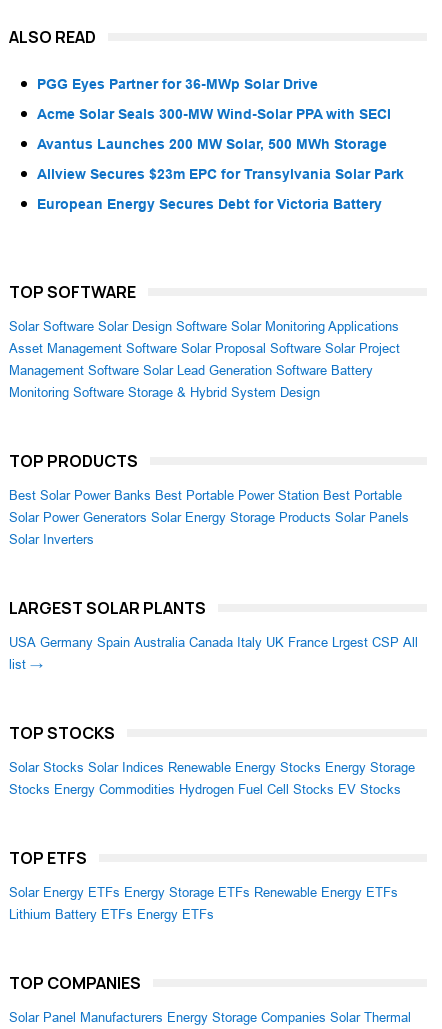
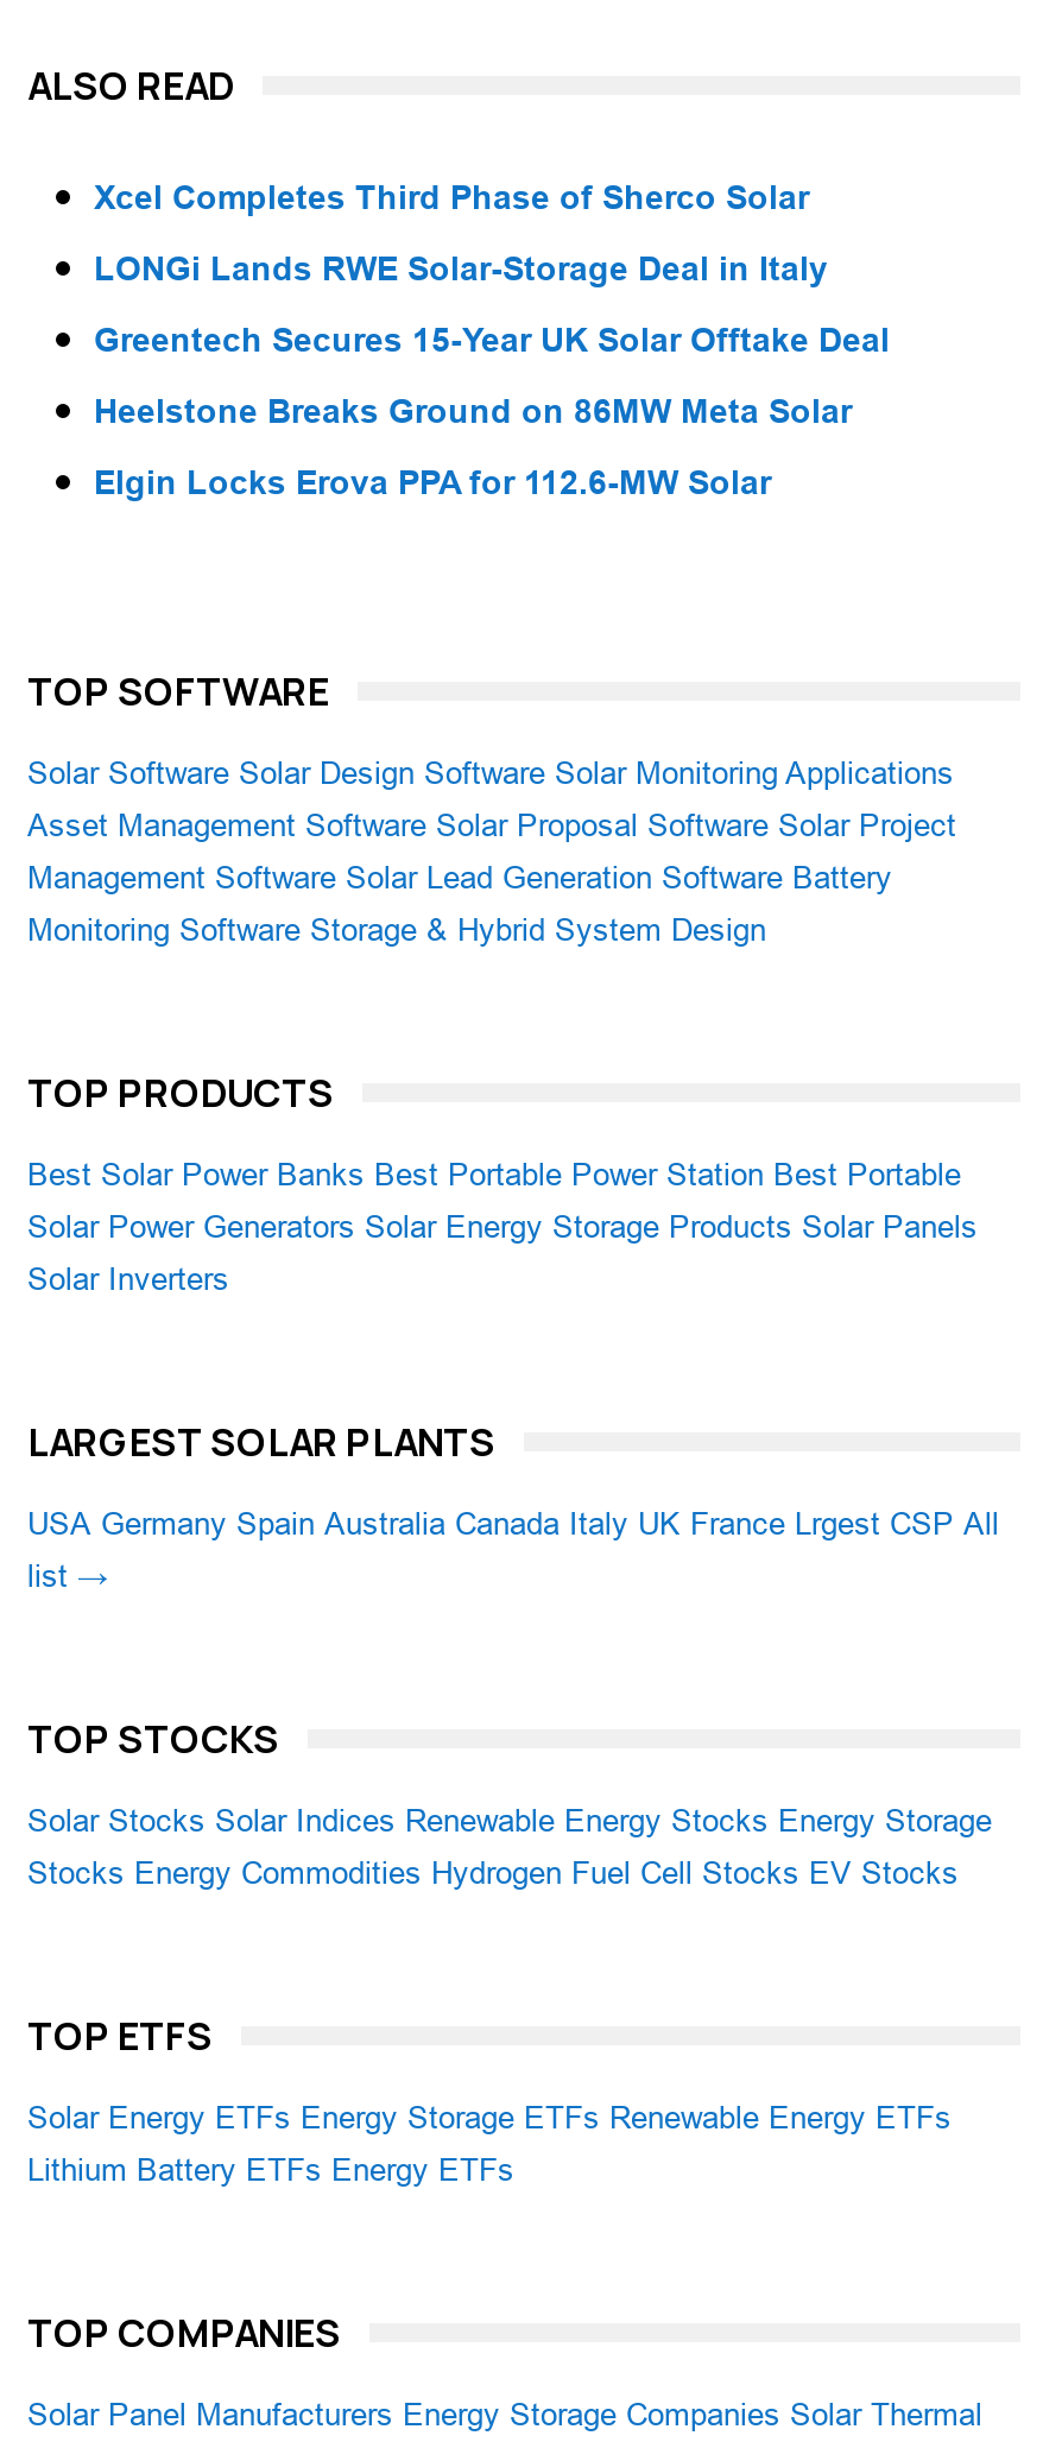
[37,76,318,92] PGG Eyes Partner for 36-MWp Solar Drive -> [94,177,809,215] Xcel Completes Third Phase of Sherco Solar
[37,106,391,122] Acme Solar Seals 300-MW Wind-Solar PPA with SECI -> [94,248,828,286] LONGi Lands RWE Solar-Storage Deal in Italy
[37,136,387,152] Avantus Launches 200 MW Solar, 500 MWh Storage -> [94,320,890,358] Greentech Secures 15-Year UK Solar Offtake Deal
[37,166,404,182] Allview Secures $23m EPC for Transylvania Solar Park -> [94,391,852,429] Heelstone Breaks Ground on 86MW Meta Solar
[37,196,382,212] European Energy Secures Debt for Victoria Battery -> [94,462,771,500] Elgin Locks Erova PPA for 112.6-MW Solar

